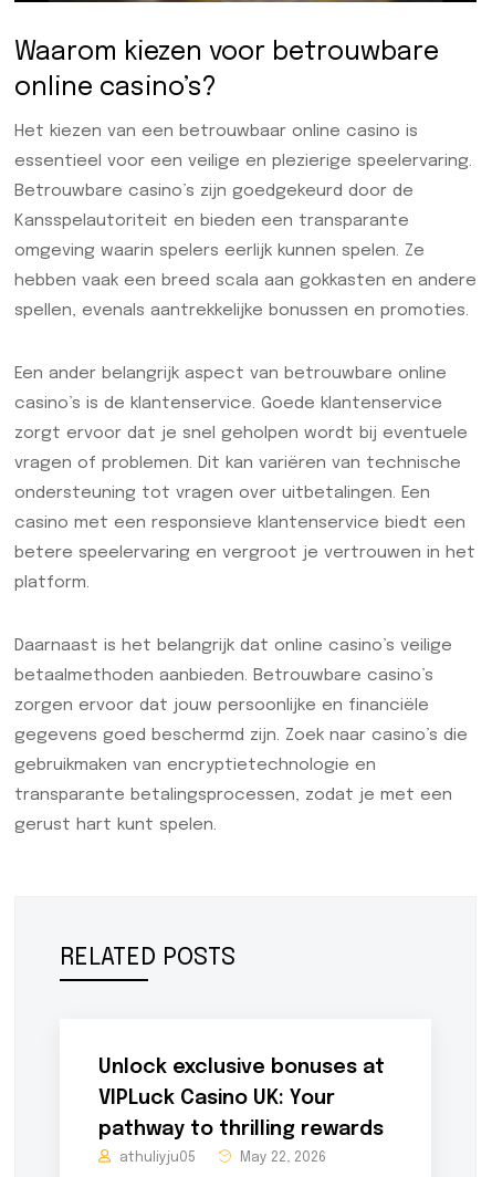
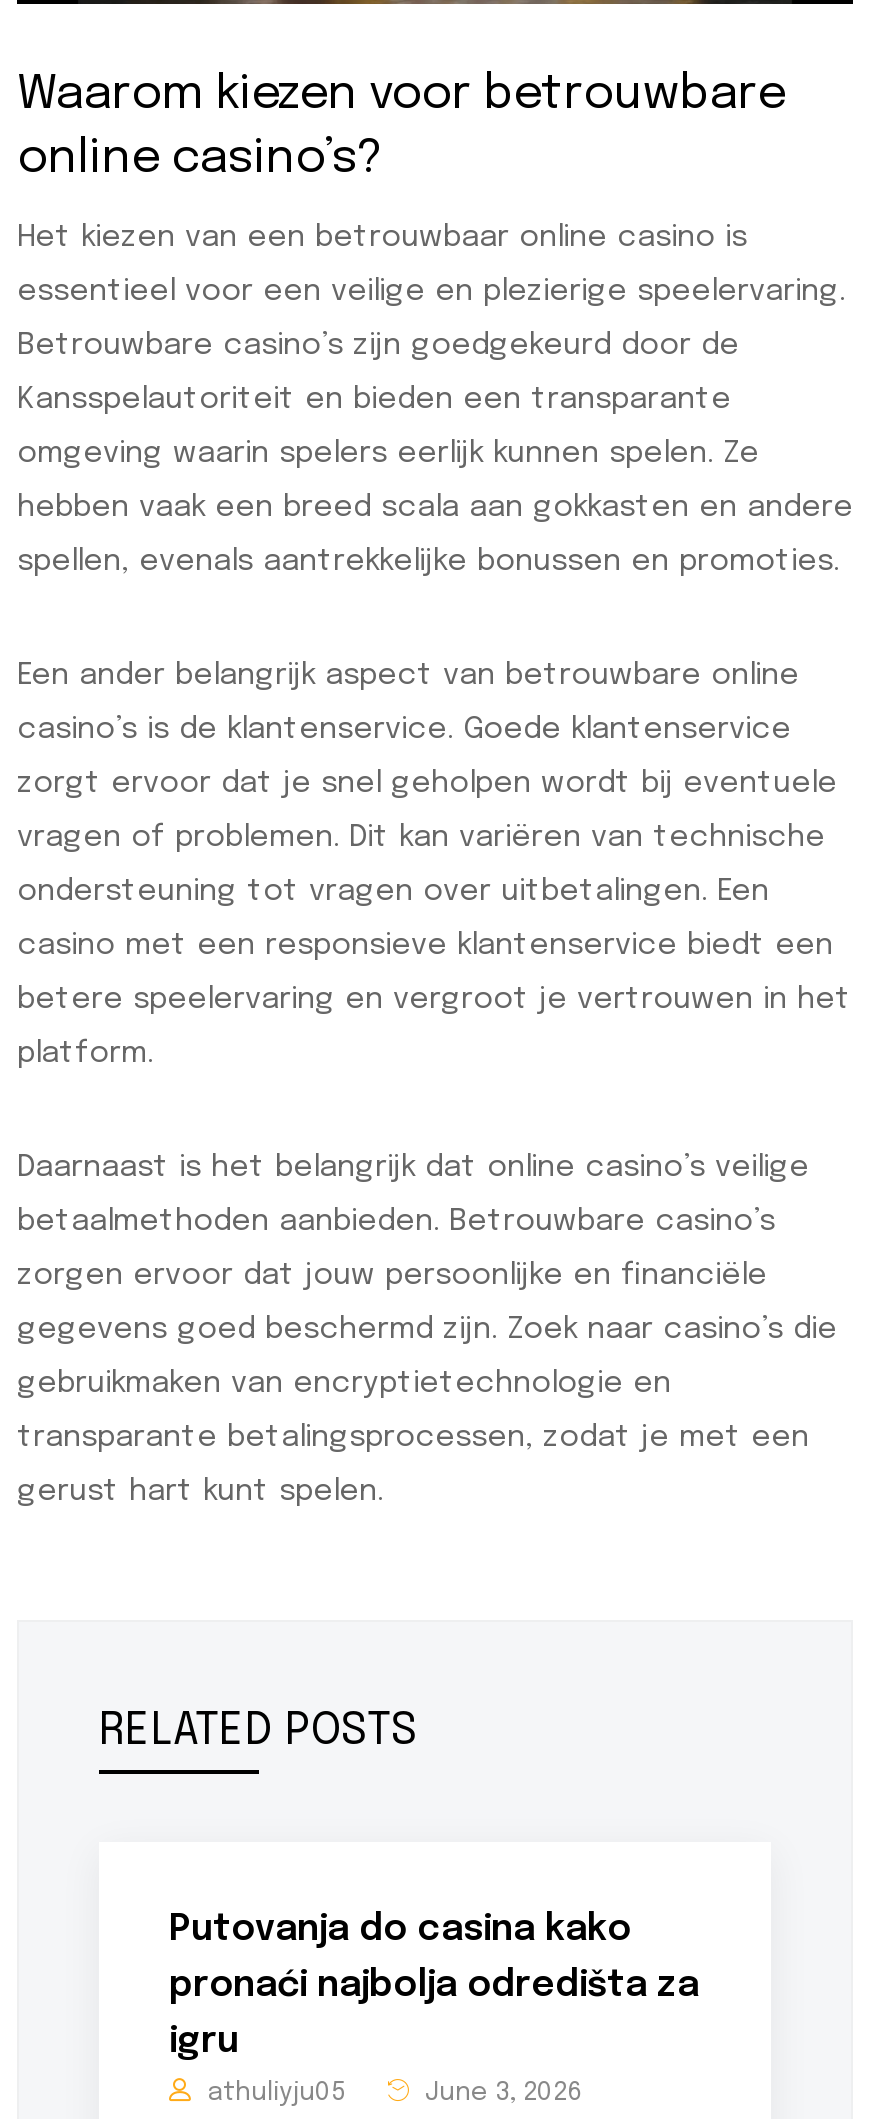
[98,1058,385,1078] Unlock exclusive bonuses at -> [169,1913,631,1949] Putovanja do casina kako
[98,1089,335,1109] VIPLuck Casino UK: Your -> [169,1969,699,2005] pronaći najbolja odredišta za
[98,1120,384,1140] pathway to thrilling rewards -> [169,2025,239,2061] igru
[237,1151,326,1165] May 22, 2026 -> [419,2081,581,2107] June 3, 2026

